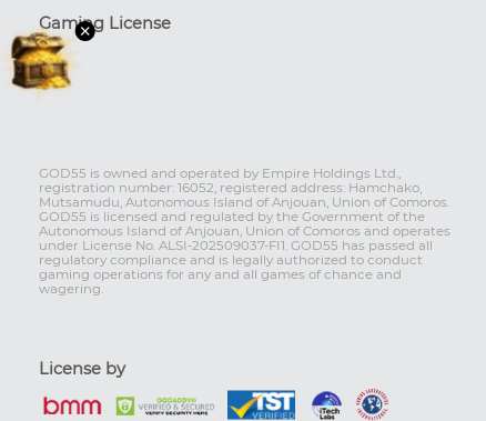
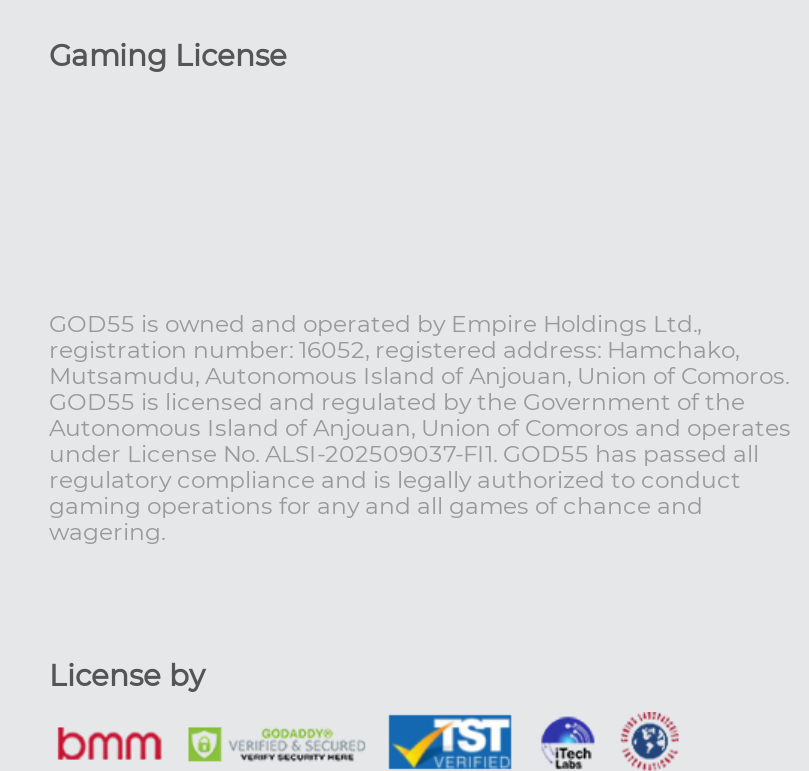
[7,31,95,96] [image] -> none

